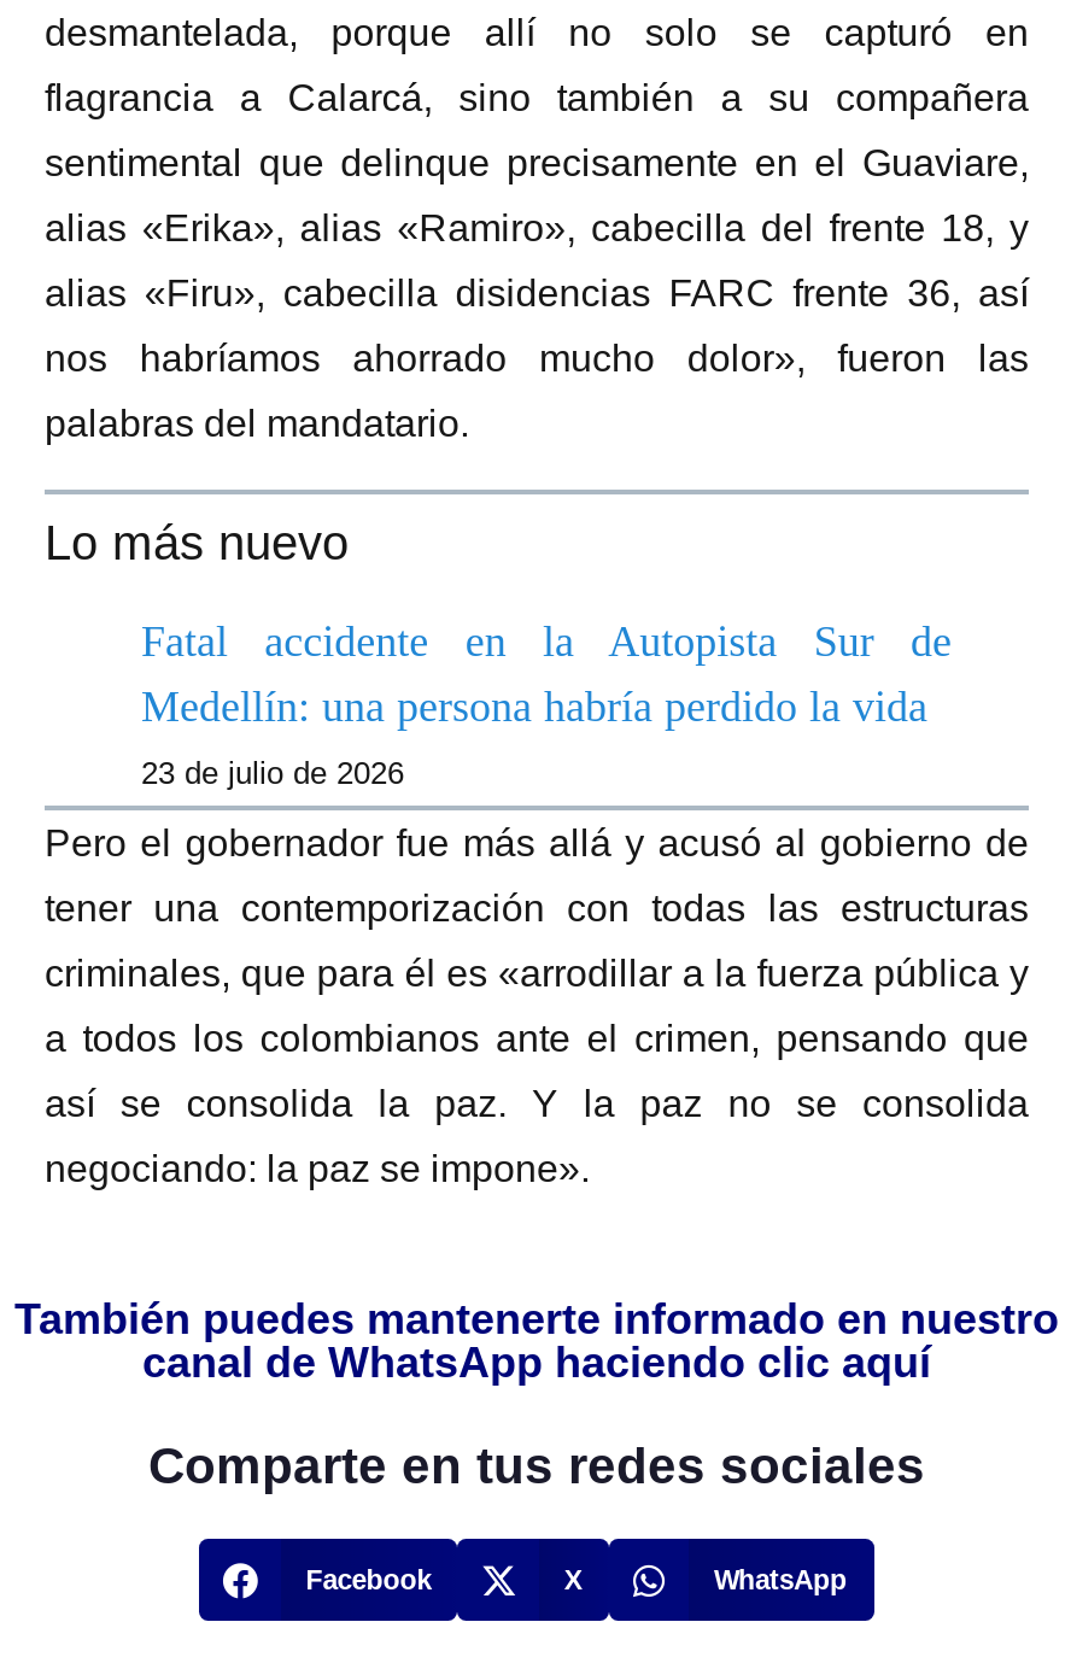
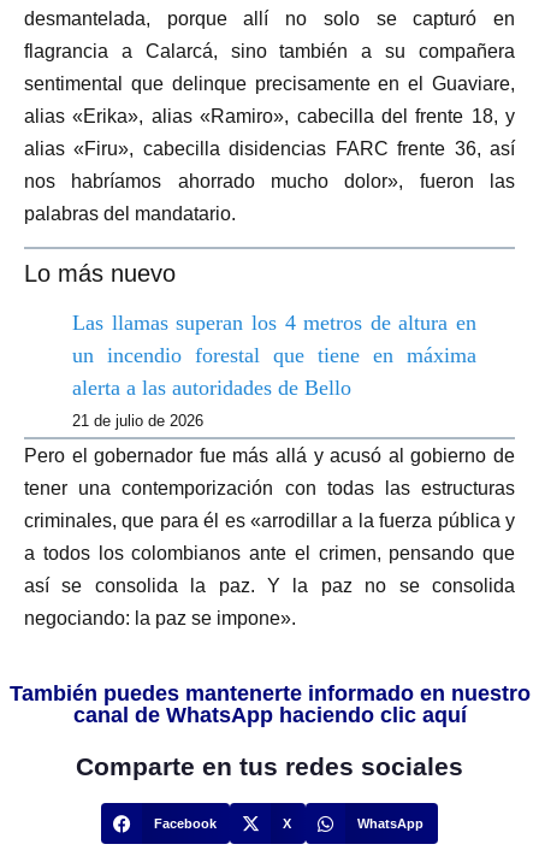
[141,618,952,732] Fatal accidente en la Autopista Sur de | Medellín: una persona habría perdido la vida -> [72,311,476,400] Las llamas superan los 4 metros de altura en | un incendio forestal que tiene en máxima | alerta a las autoridades de Bello
[141,756,404,792] 23 de julio de 2026 -> [72,412,203,430] 21 de julio de 2026

